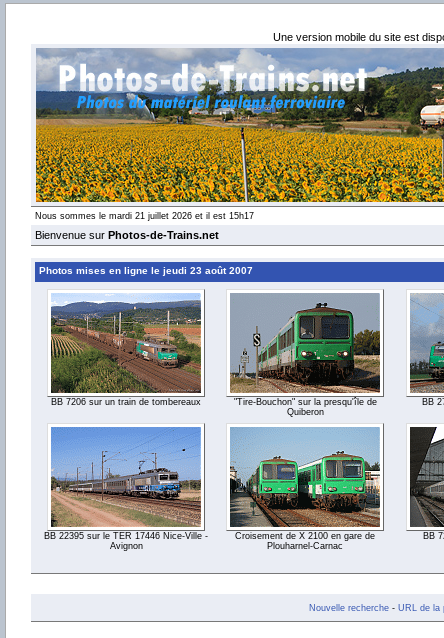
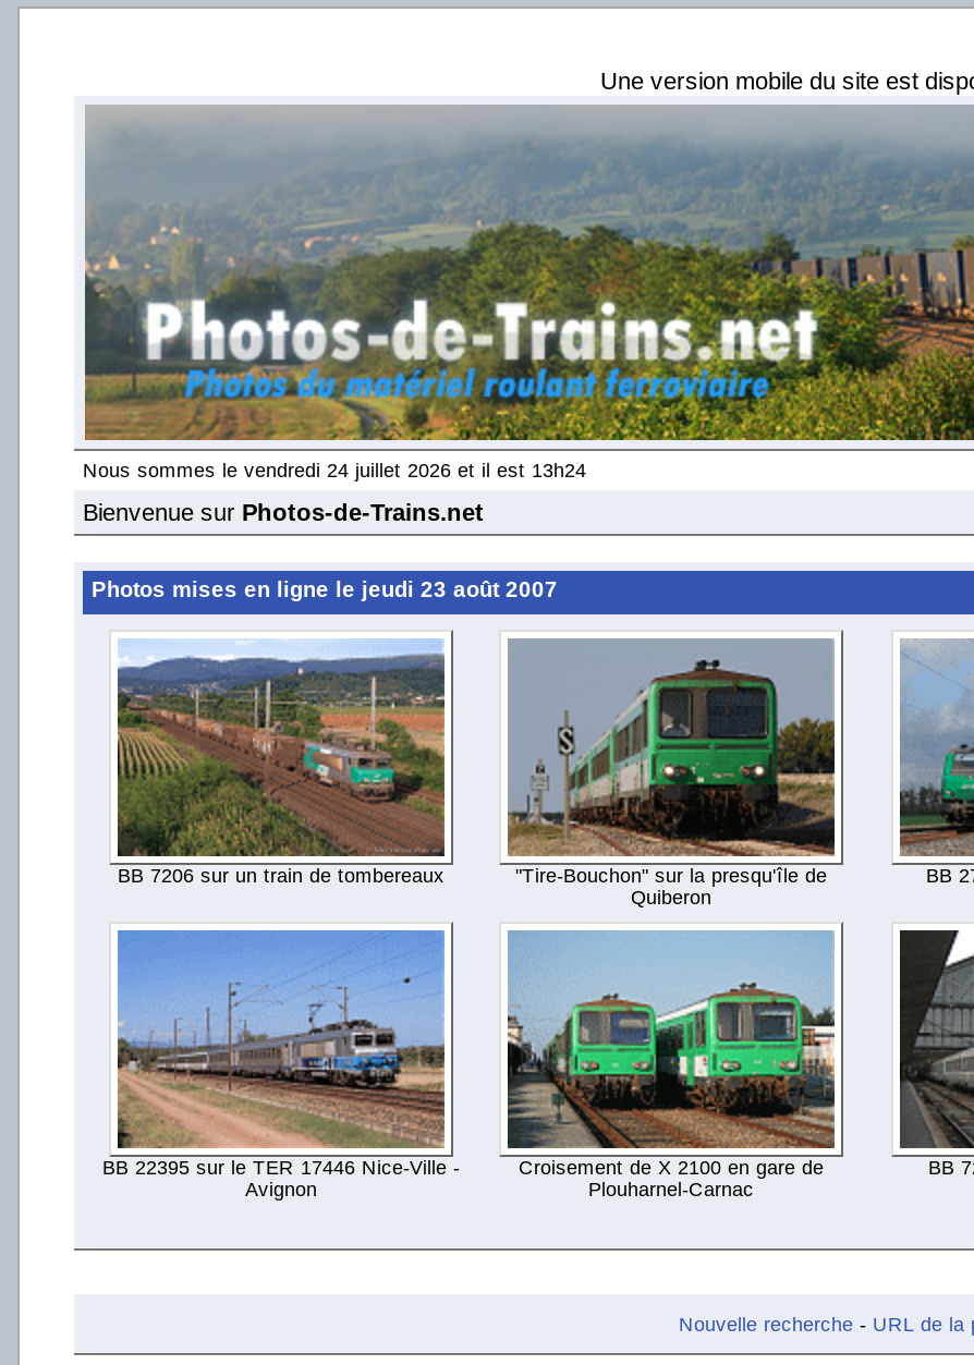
[35,49,441,221] [image] | Nous sommes le mardi 21 juillet 2026 et il est 15h17 -> [83,105,967,482] [image] | Nous sommes le vendredi 24 juillet 2026 et il est 13h24

